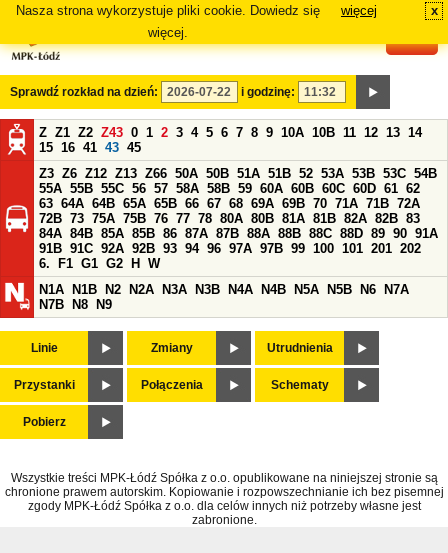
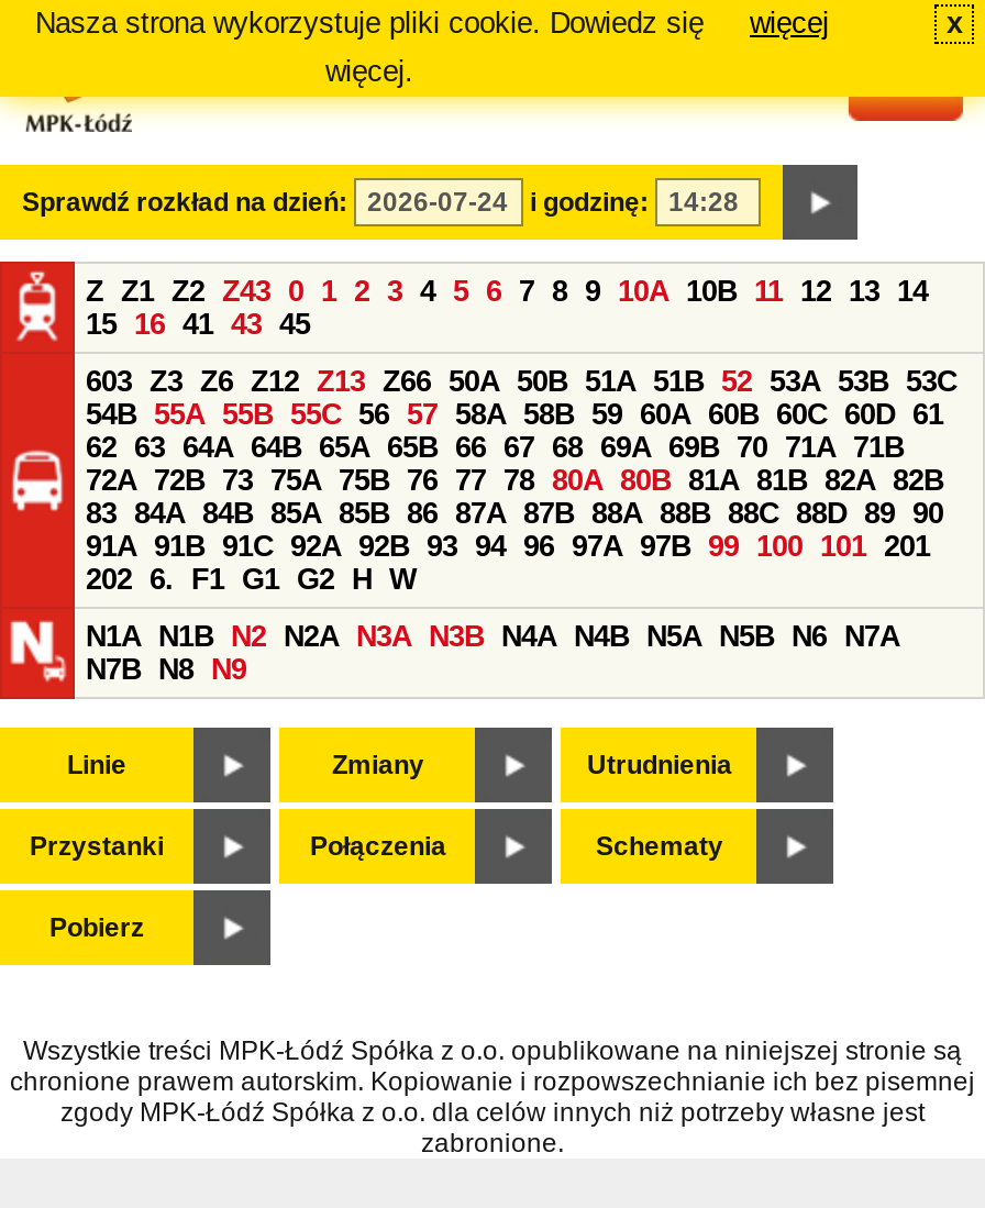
[39,166,438,271] Z3 Z6 Z12 Z13 Z66 50A 50B 51A 51B 52 53A 53B 53C 54B | 55A 55B 55C 56 57 58A 58B 59 60A 60B 60C 60D 61 62 | 63 64A 64B 65A 65B 66 67 68 69A 69B 70 71A 71B 72A | 72B 73 75A 75B 76 77 78 80A 80B 81A 81B 82A 82B 83 | 84A 84B 85A 85B 86 87A 87B 88A 88B 88C 88D 89 90 91A | 91B 91C 92A 92B 93 94 96 97A 97B 99 100 101 201 202 | 6. F1 G1 G2 H W -> [86,365,956,596] 603 Z3 Z6 Z12 Z13 Z66 50A 50B 51A 51B 52 53A 53B 53C | 54B 55A 55B 55C 56 57 58A 58B 59 60A 60B 60C 60D 61 | 62 63 64A 64B 65A 65B 66 67 68 69A 69B 70 71A 71B | 72A 72B 73 75A 75B 76 77 78 80A 80B 81A 81B 82A 82B | 83 84A 84B 85A 85B 86 87A 87B 88A 88B 88C 88D 89 90 | 91A 91B 91C 92A 92B 93 94 96 97A 97B 99 100 101 201 | 202 6. F1 G1 G2 H W

